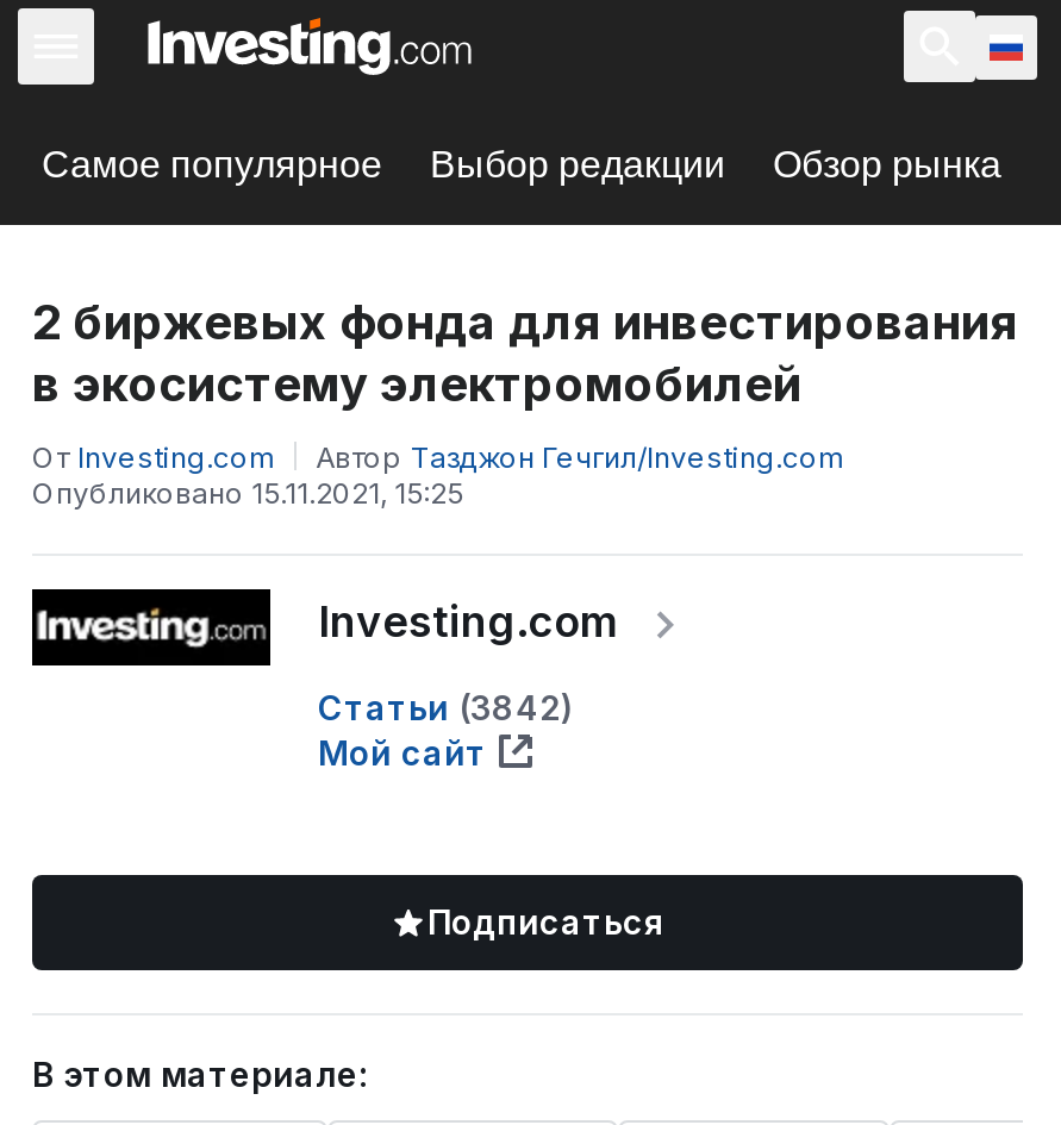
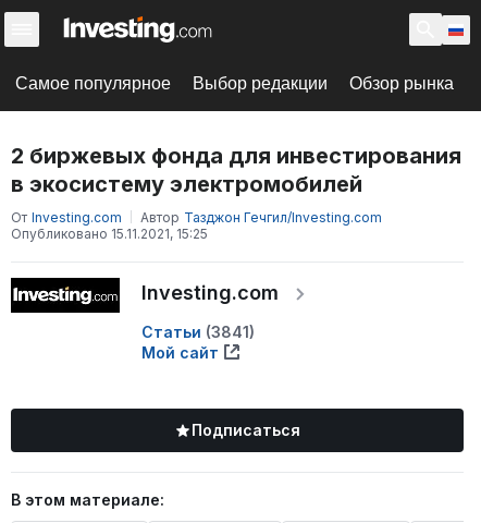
[318,686,573,727] Статьи (3842) -> [141,322,255,341] Статьи (3841)

